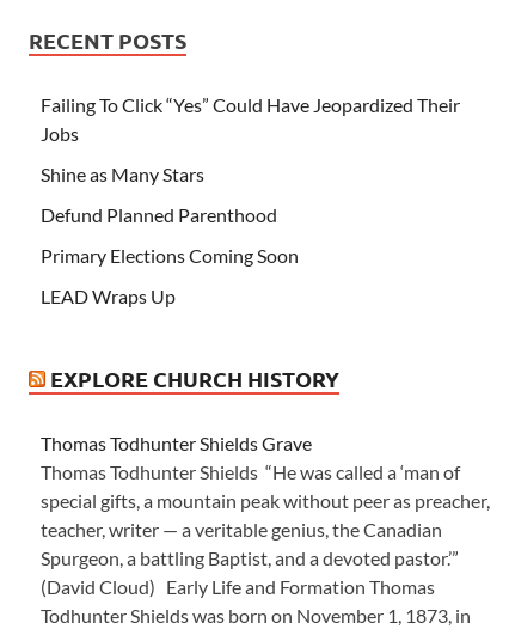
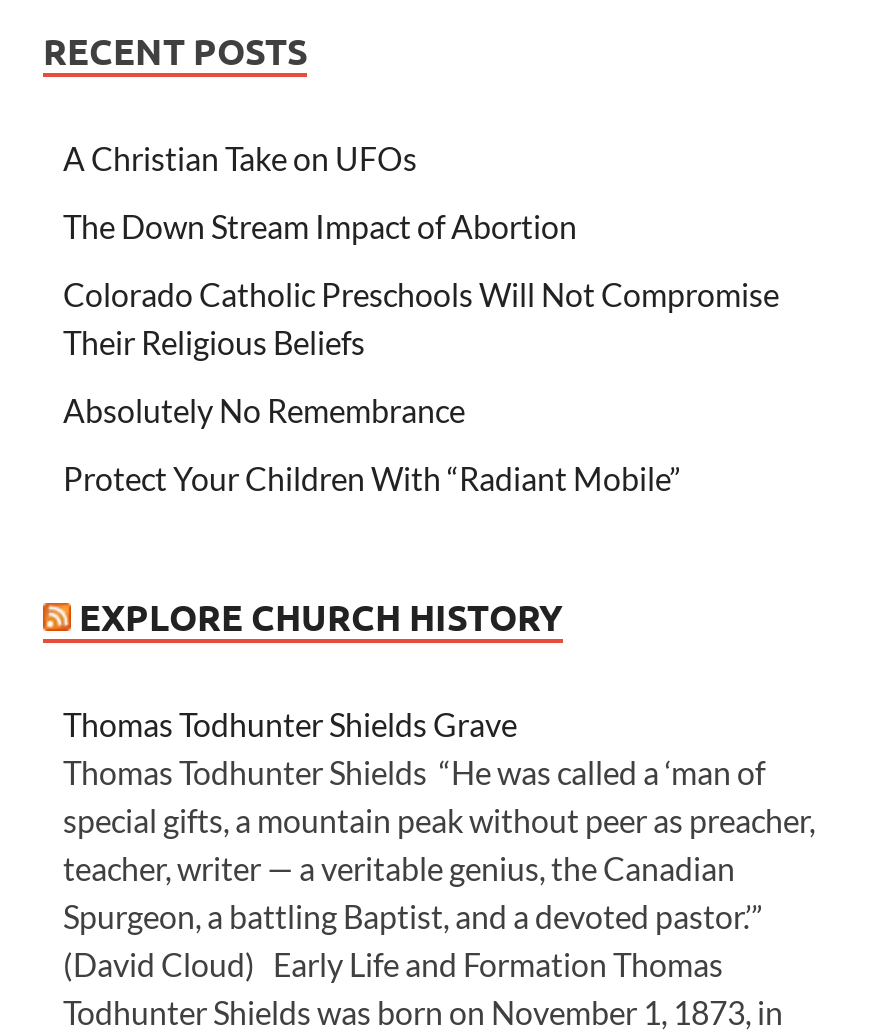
[41,93,460,144] Failing To Click “Yes” Could Have Jeopardized Their | Jobs -> [63,139,417,177] A Christian Take on UFOs
[41,162,204,185] Shine as Many Stars -> [63,207,613,245] The Down Stream Impact of Abortion
[41,203,277,226] Defund Planned Parenthood -> [63,275,779,361] Colorado Catholic Preschools Will Not Compromise | Their Religious Beliefs
[41,244,299,266] Primary Elections Coming Soon -> [63,391,465,429] Absolutely No Remembrance
[41,284,176,307] LEAD Wraps Up -> [63,459,681,497] Protect Your Children With “Radiant Mobile”

